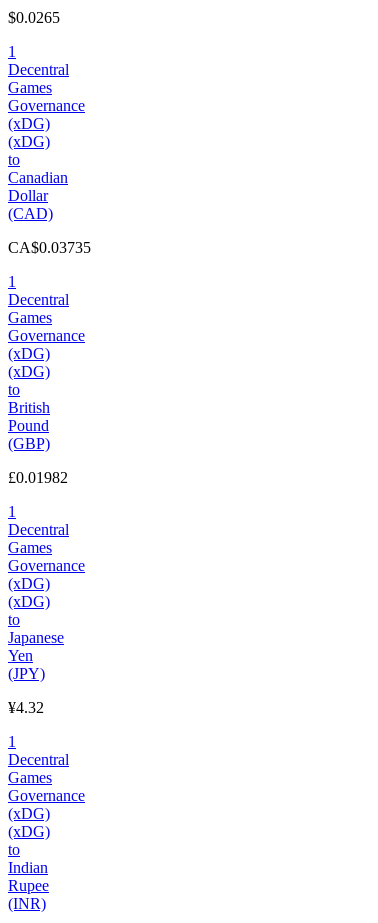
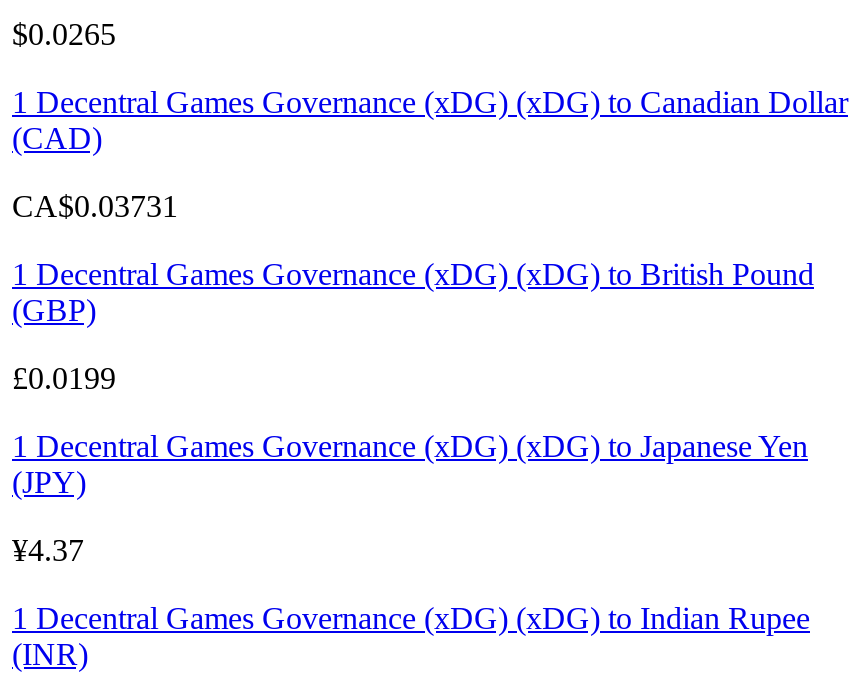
[8,239,91,256] CA$0.03735 -> [12,189,178,223] CA$0.03731
[8,469,68,486] £0.01982 -> [12,361,116,395] £0.0199
[8,699,44,716] ¥4.32 -> [12,533,84,567] ¥4.37

